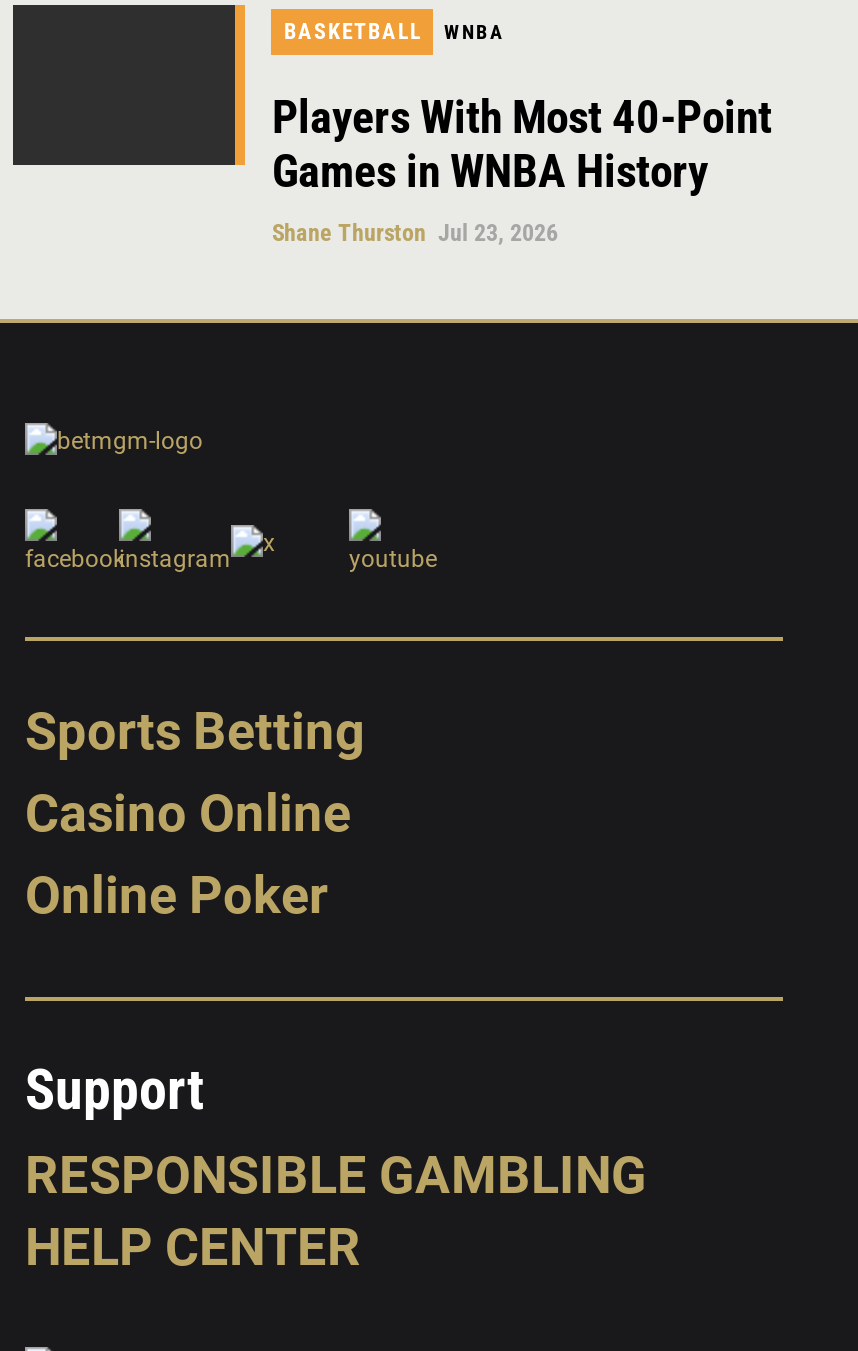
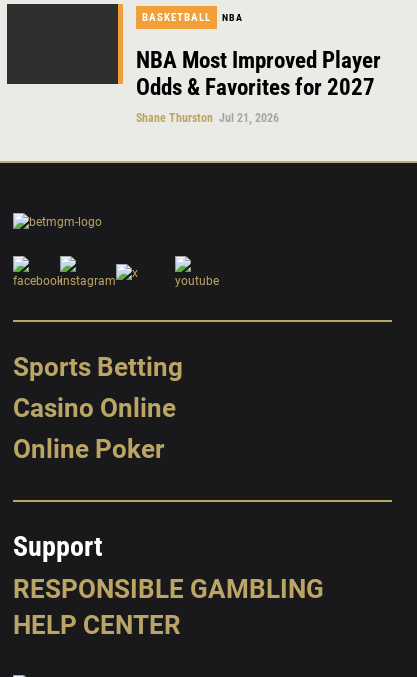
[444,20,504,42] WNBA -> [222,12,243,23] NBA
[272,90,772,246] Players With Most 40-Point | Games in WNBA History | Shane Thurston Jul 23, 2026 -> [136,47,381,125] NBA Most Improved Player | Odds & Favorites for 2027 | Shane Thurston Jul 21, 2026

